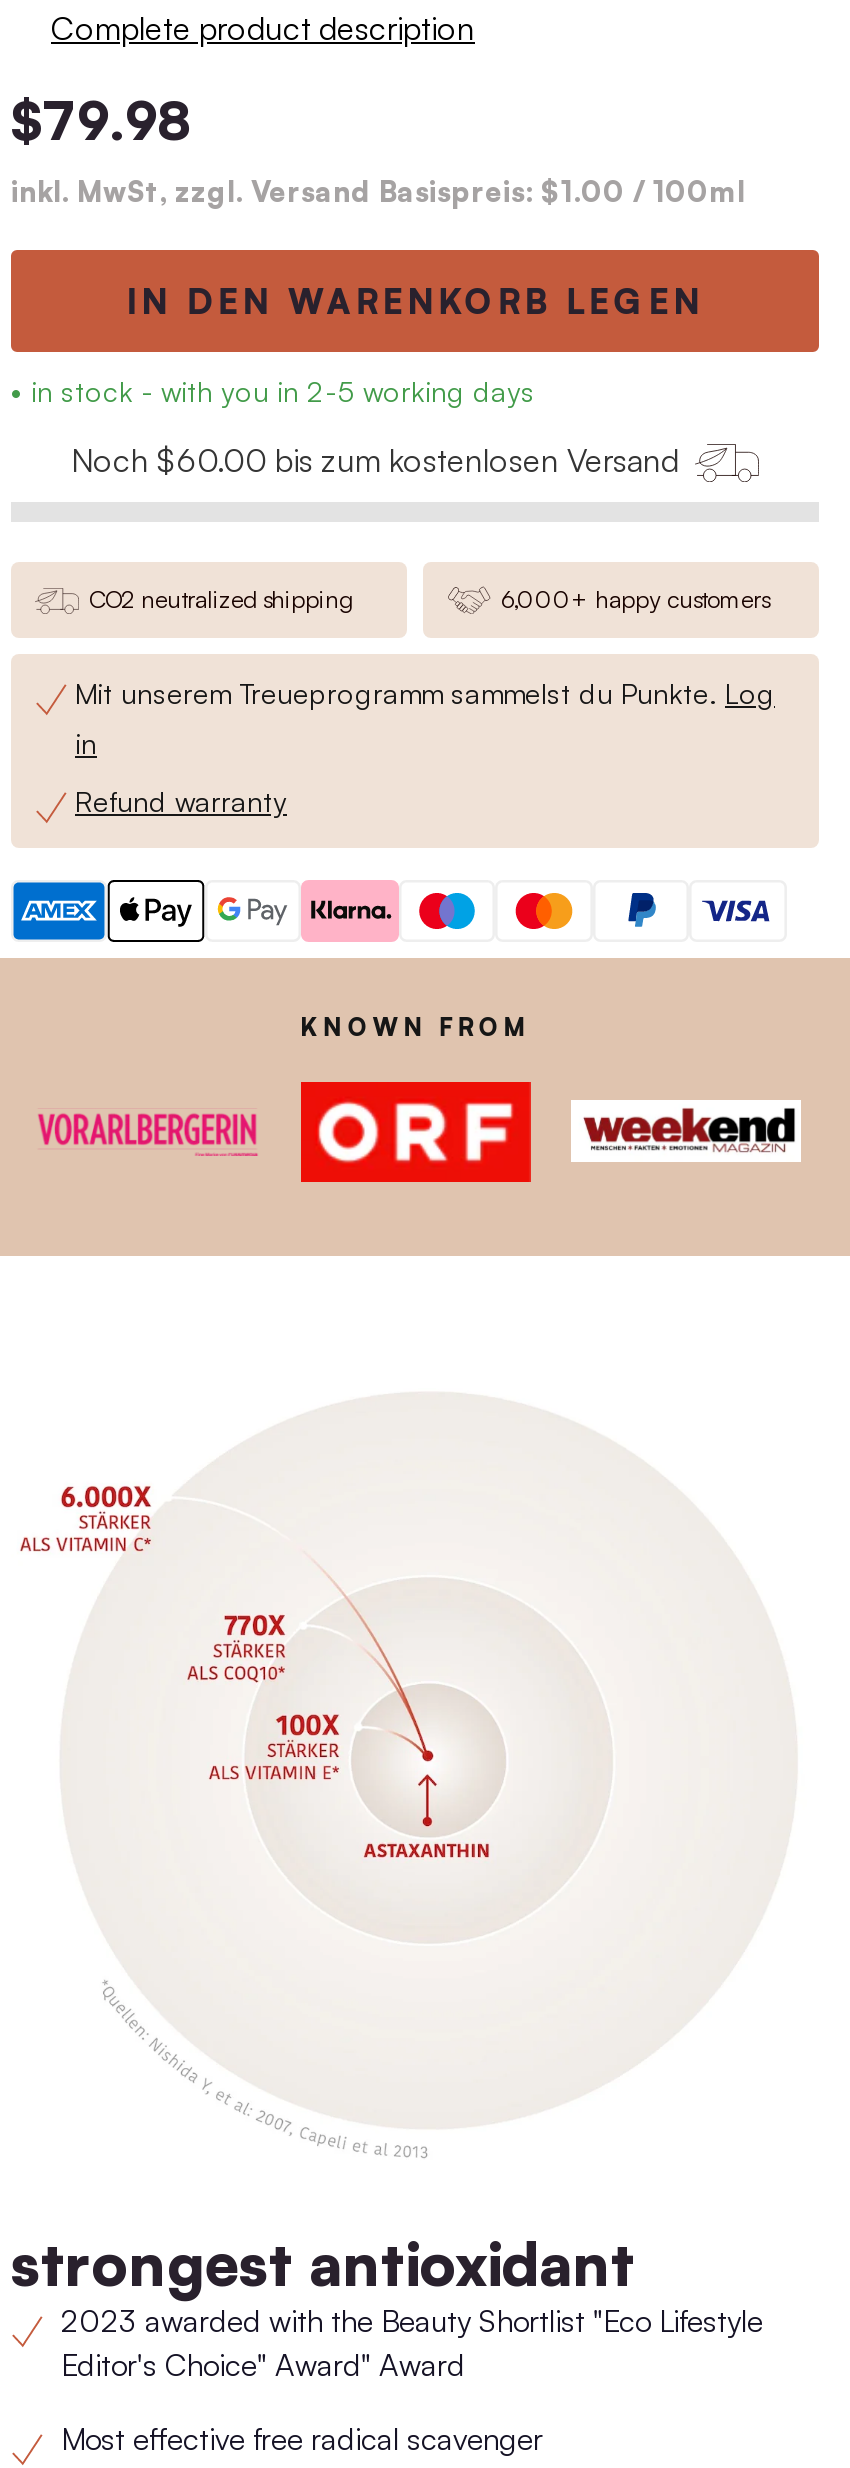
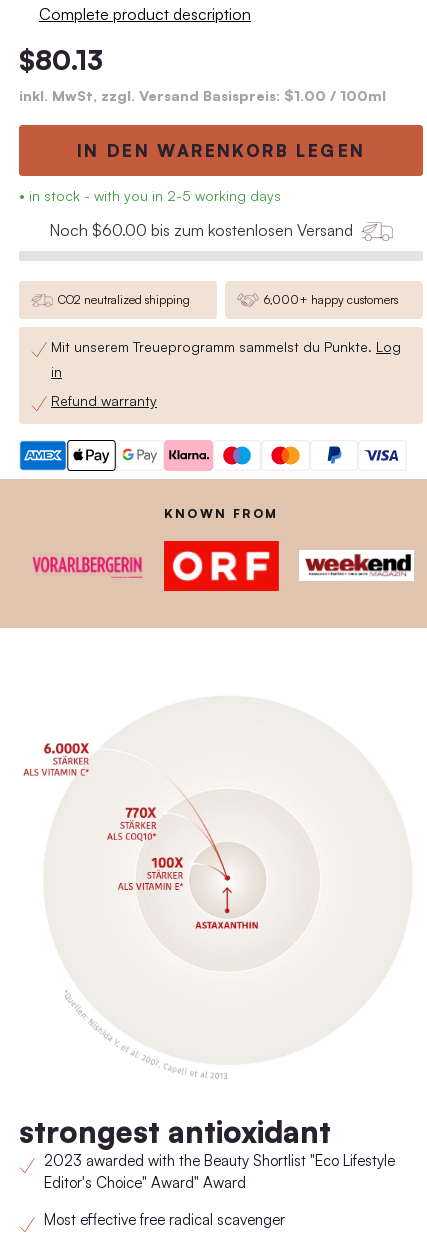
[11,87,191,151] $79.98 -> [19,43,103,75] $80.13

